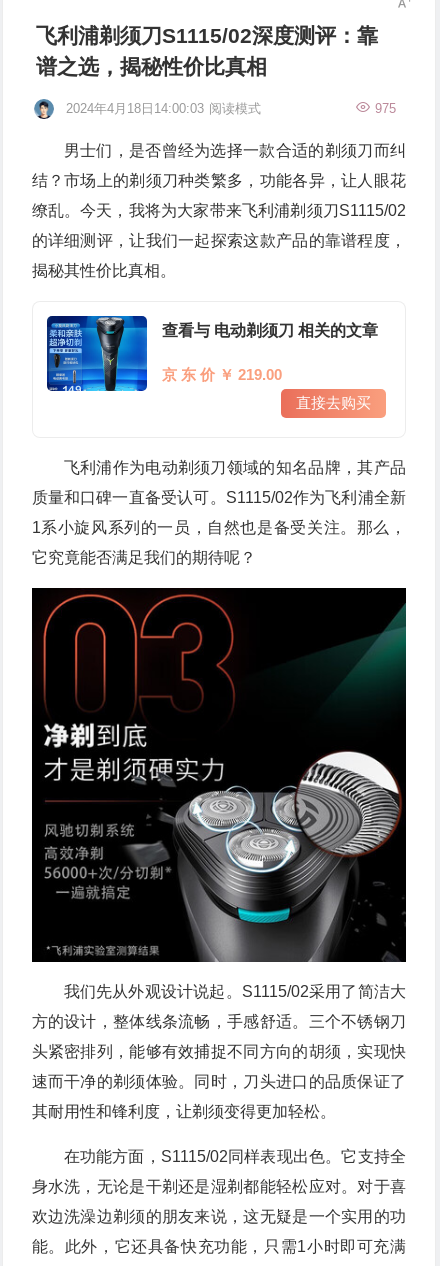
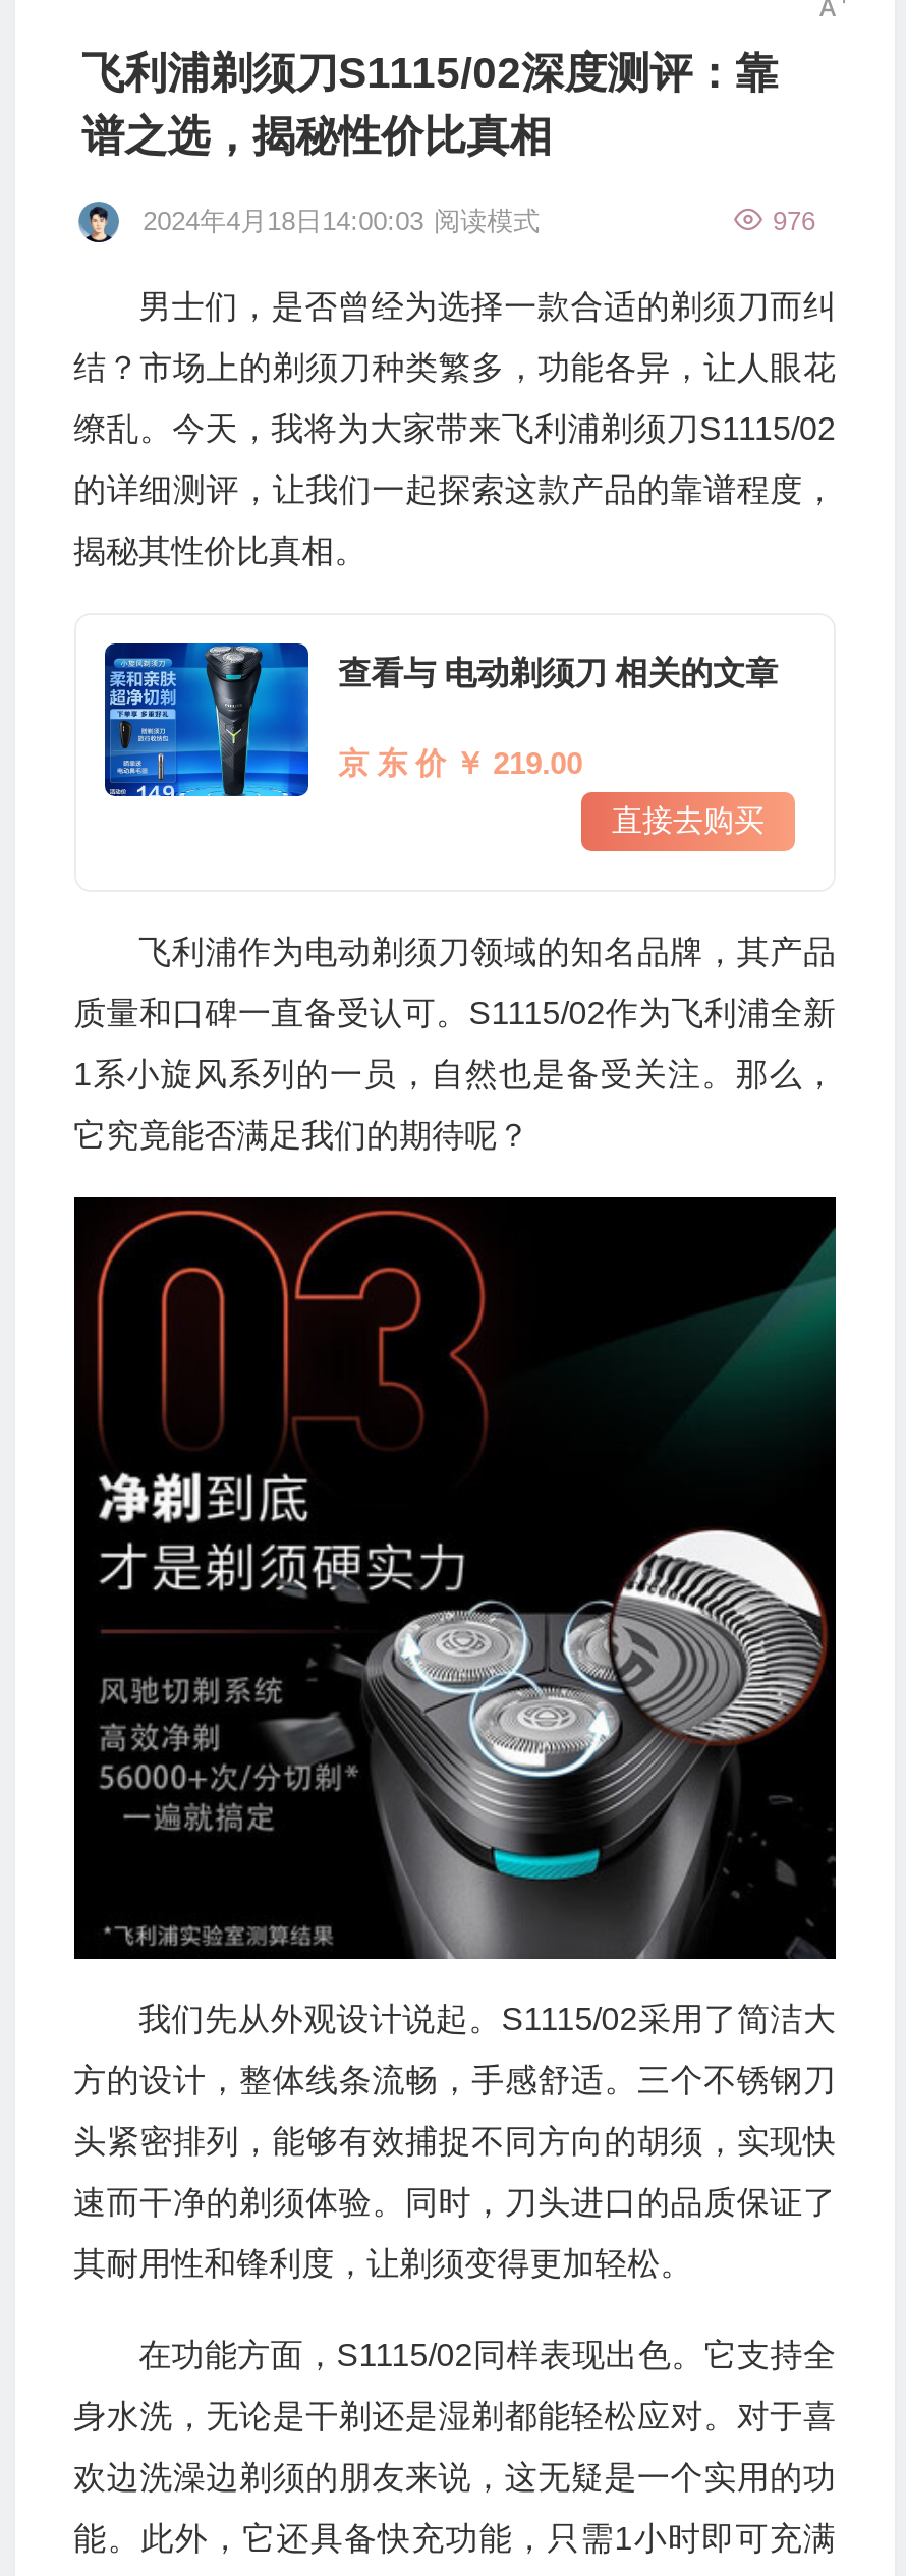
[375,101,396,116] 975 -> [773,206,815,236] 976

